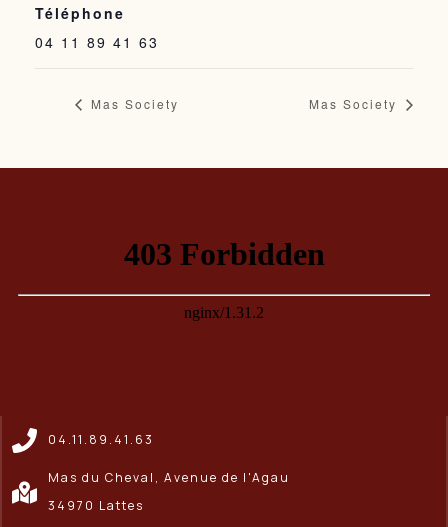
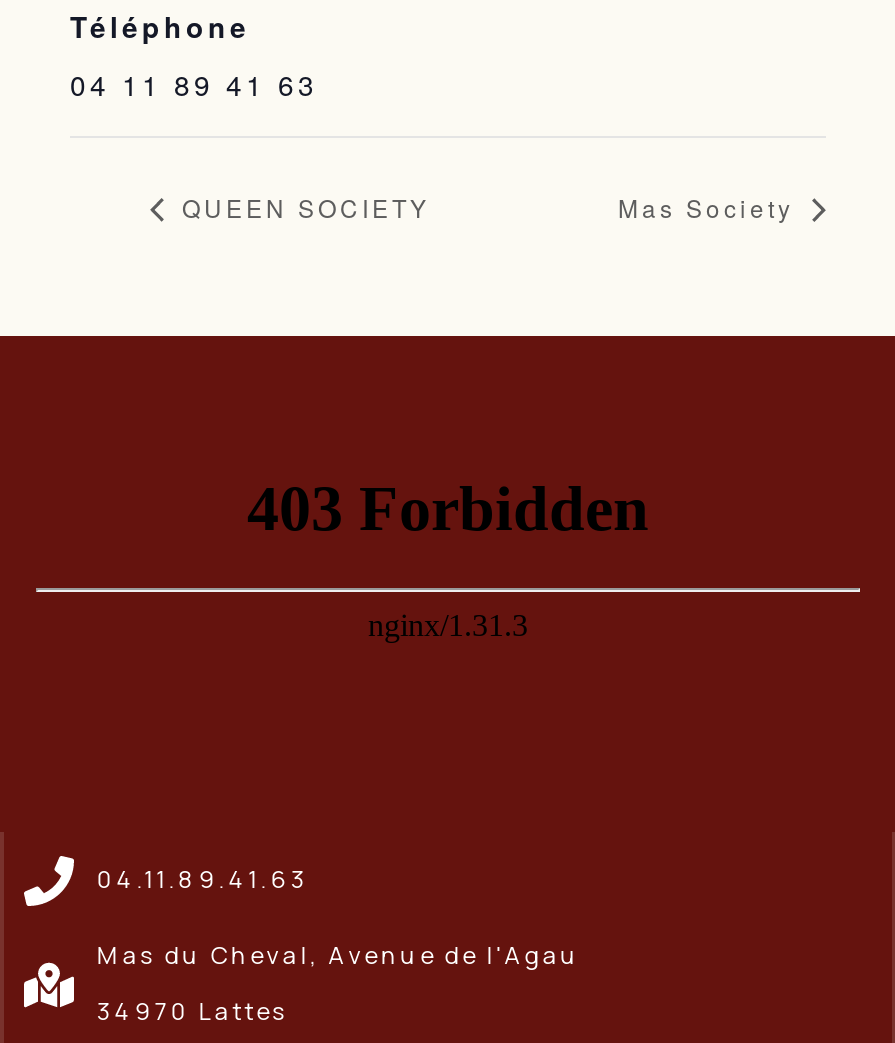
[86,95,179,112] Mas Society -> [172,191,430,225] QUEEN SOCIETY

